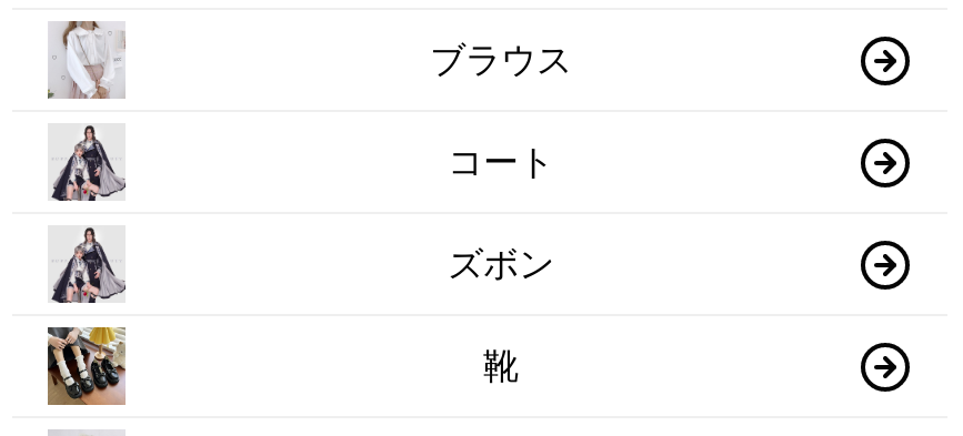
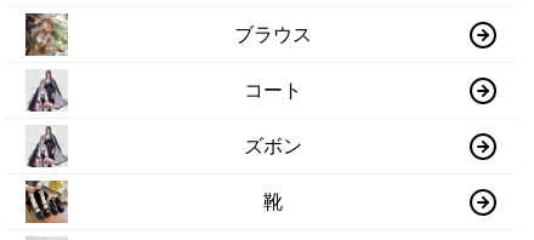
[46,21,126,99] [image] -> [24,12,69,56] [image]

